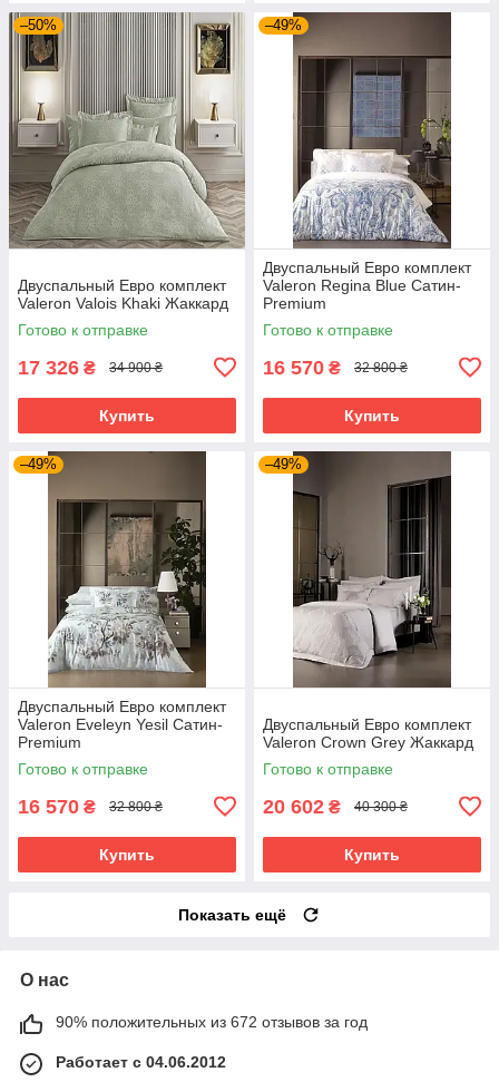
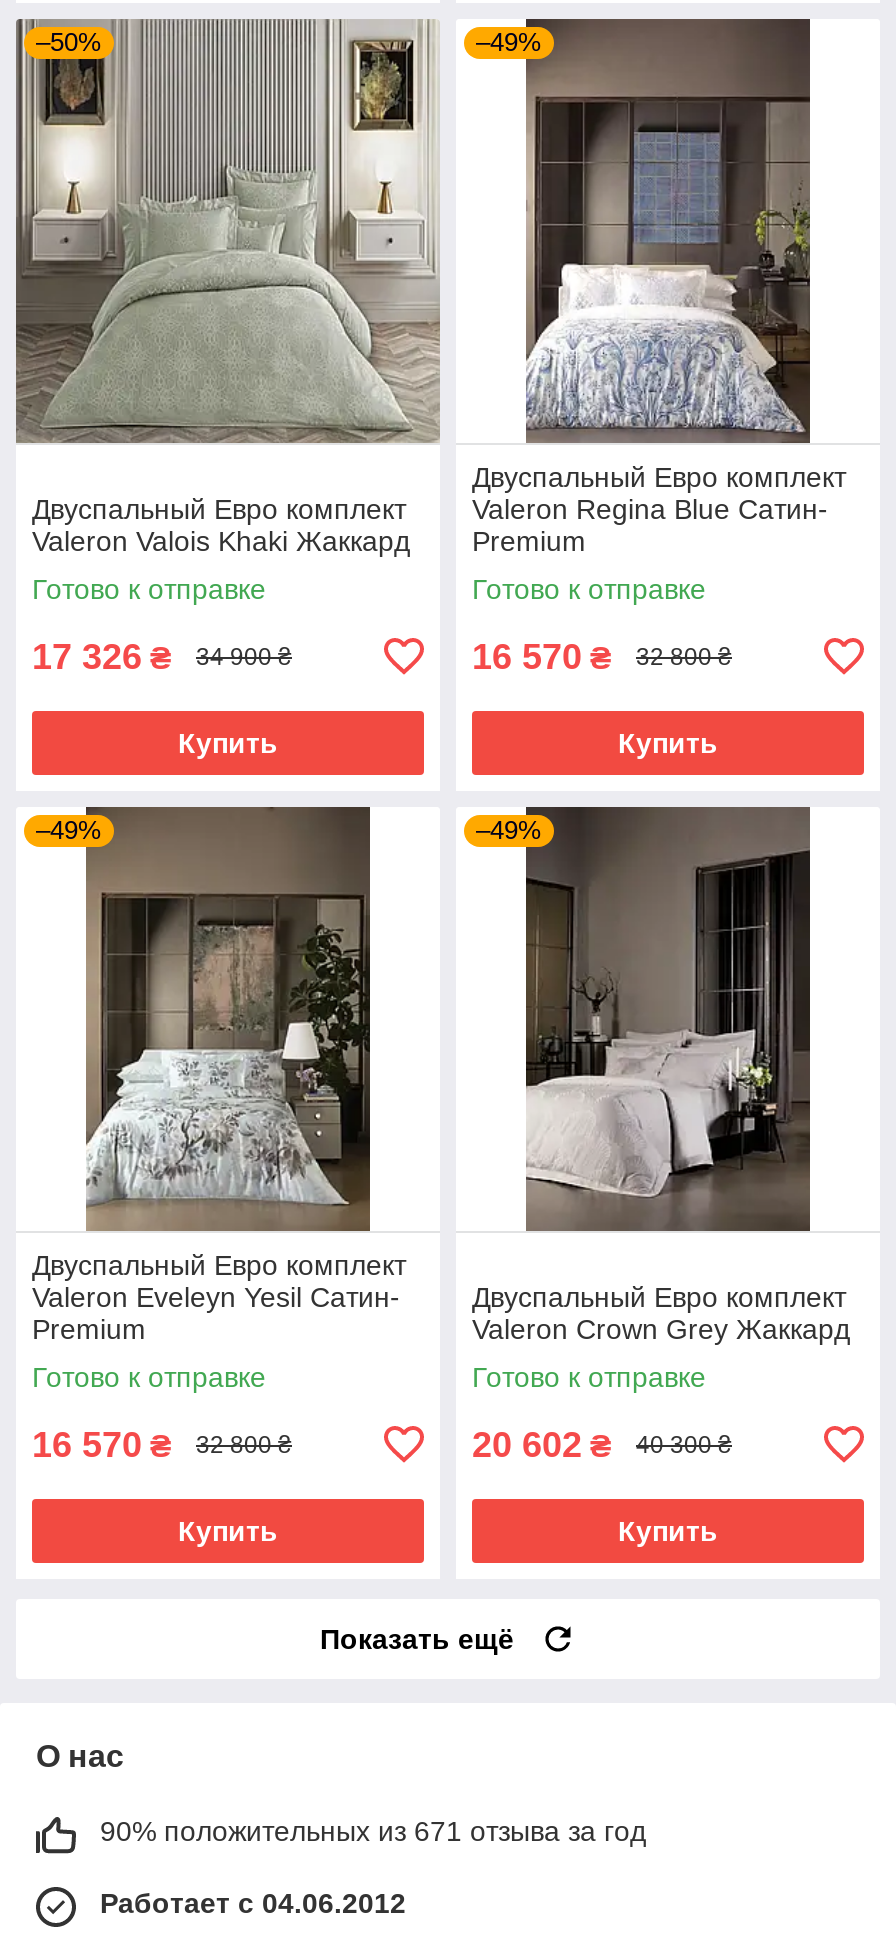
[56,1013,368,1031] 90% положительных из 672 отзывов за год -> [100,1815,646,1847] 90% положительных из 671 отзыва за год

